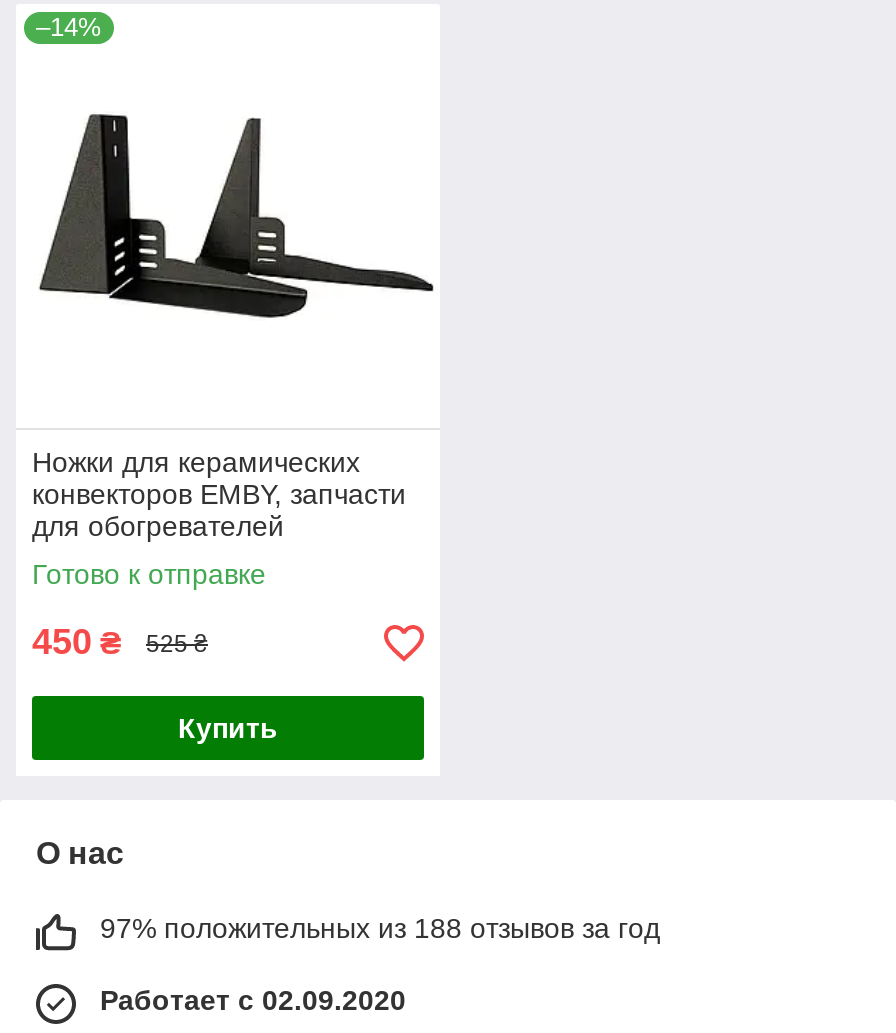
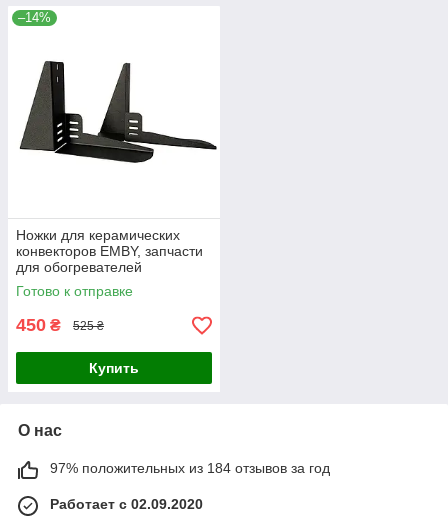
[100,913,660,945] 97% положительных из 188 отзывов за год -> [50,460,330,476] 97% положительных из 184 отзывов за год

